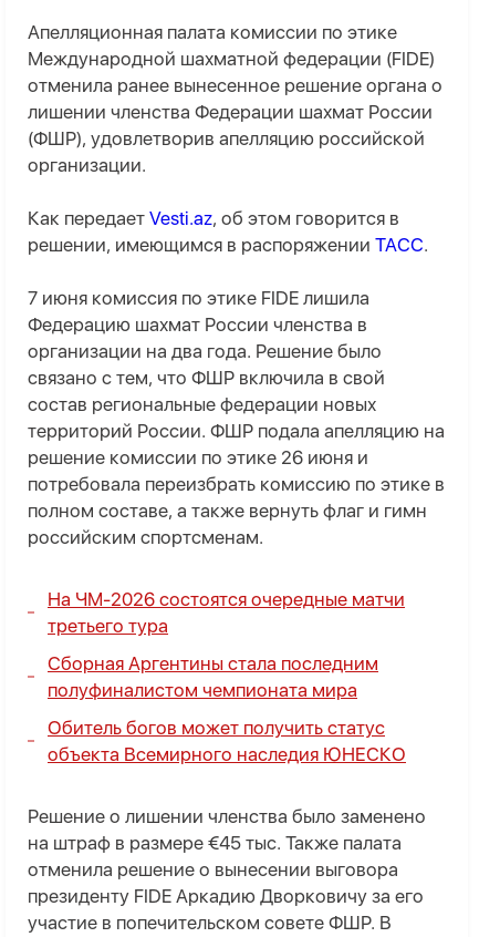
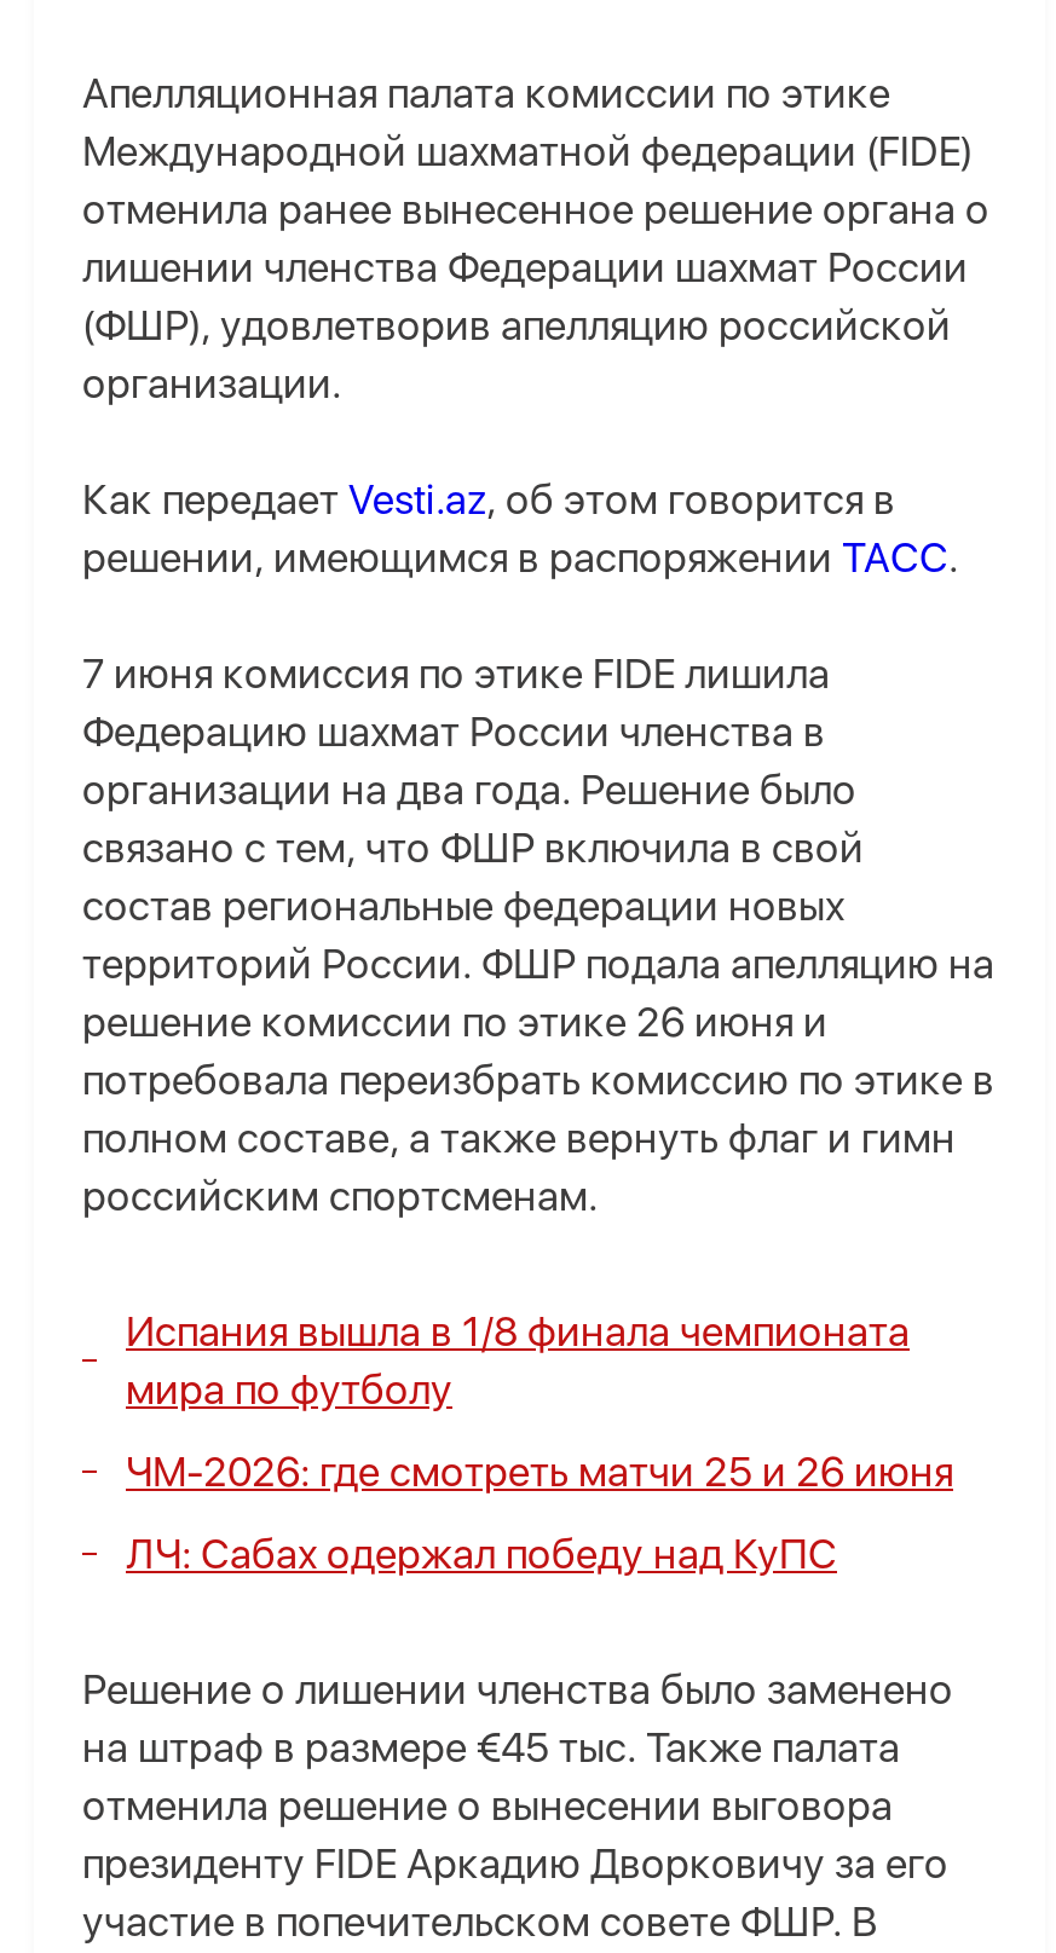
[48,588,405,637] На ЧМ-2026 состоятся очередные матчи | третьего тура -> [126,1308,910,1414] Испания вышла в 1/8 финала чемпионата | мира по футболу
[48,653,378,701] Сборная Аргентины стала последним | полуфиналистом чемпионата мира -> [126,1448,953,1497] ЧМ-2026: где смотреть матчи 25 и 26 июня
[48,717,406,766] Обитель богов может получить статус | объекта Всемирного наследия ЮНЕСКО -> [126,1530,837,1579] ЛЧ: Сабах одержал победу над КуПС

